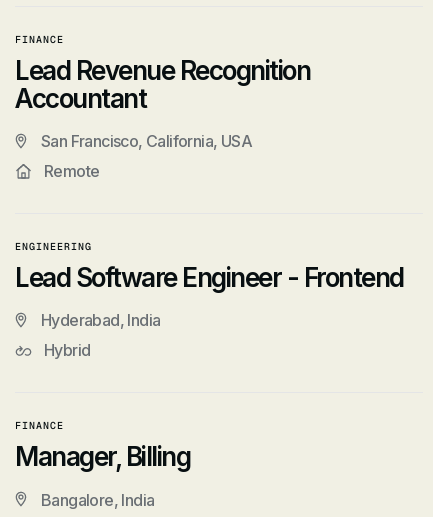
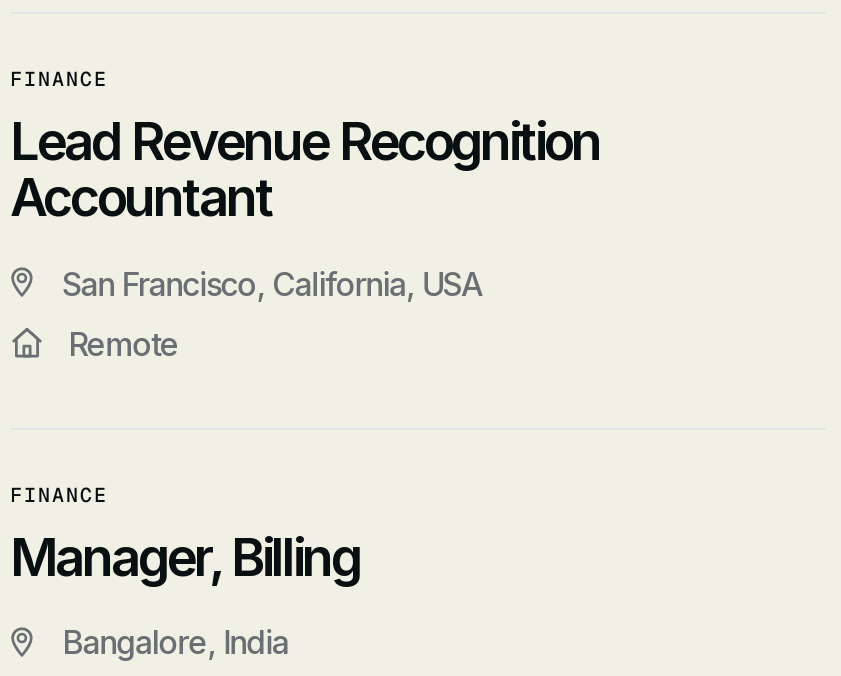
[15,240,403,360] ENGINEERING | Lead Software Engineer - Frontend | Hyderabad, India | Hybrid -> none

